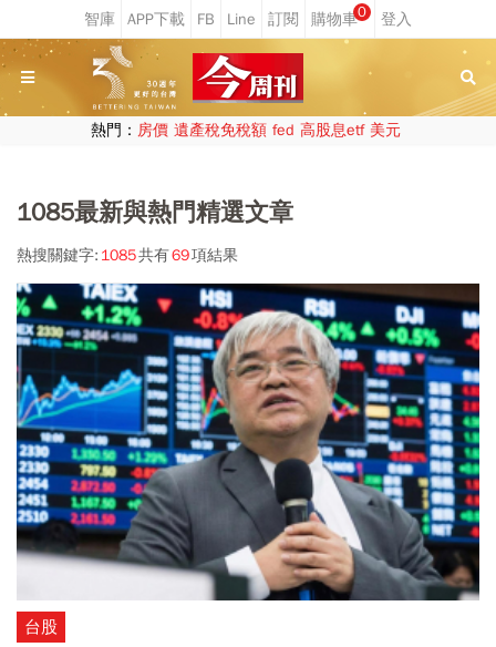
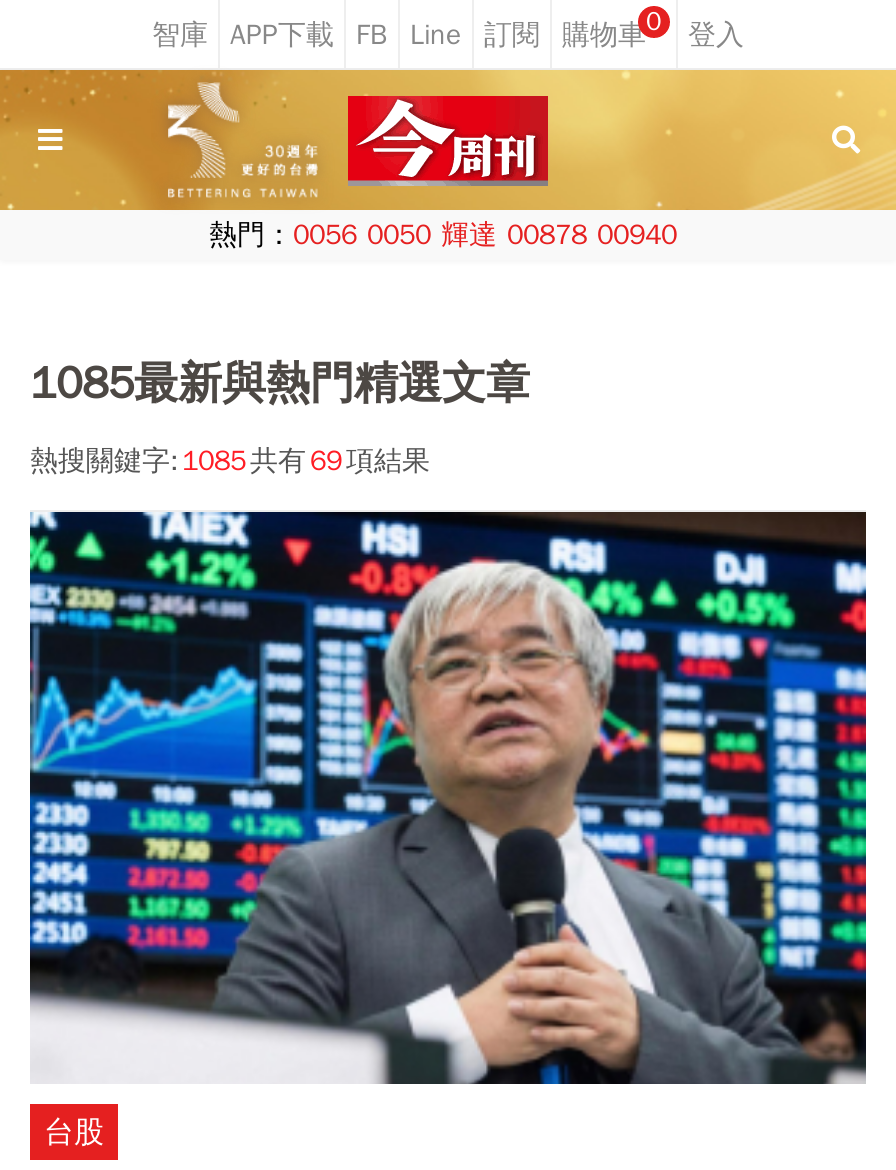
[90,121,400,140] 熱門：房價 遺產稅免稅額 fed 高股息etf 美元 -> [209,218,677,252] 熱門：0056 0050 輝達 00878 00940

